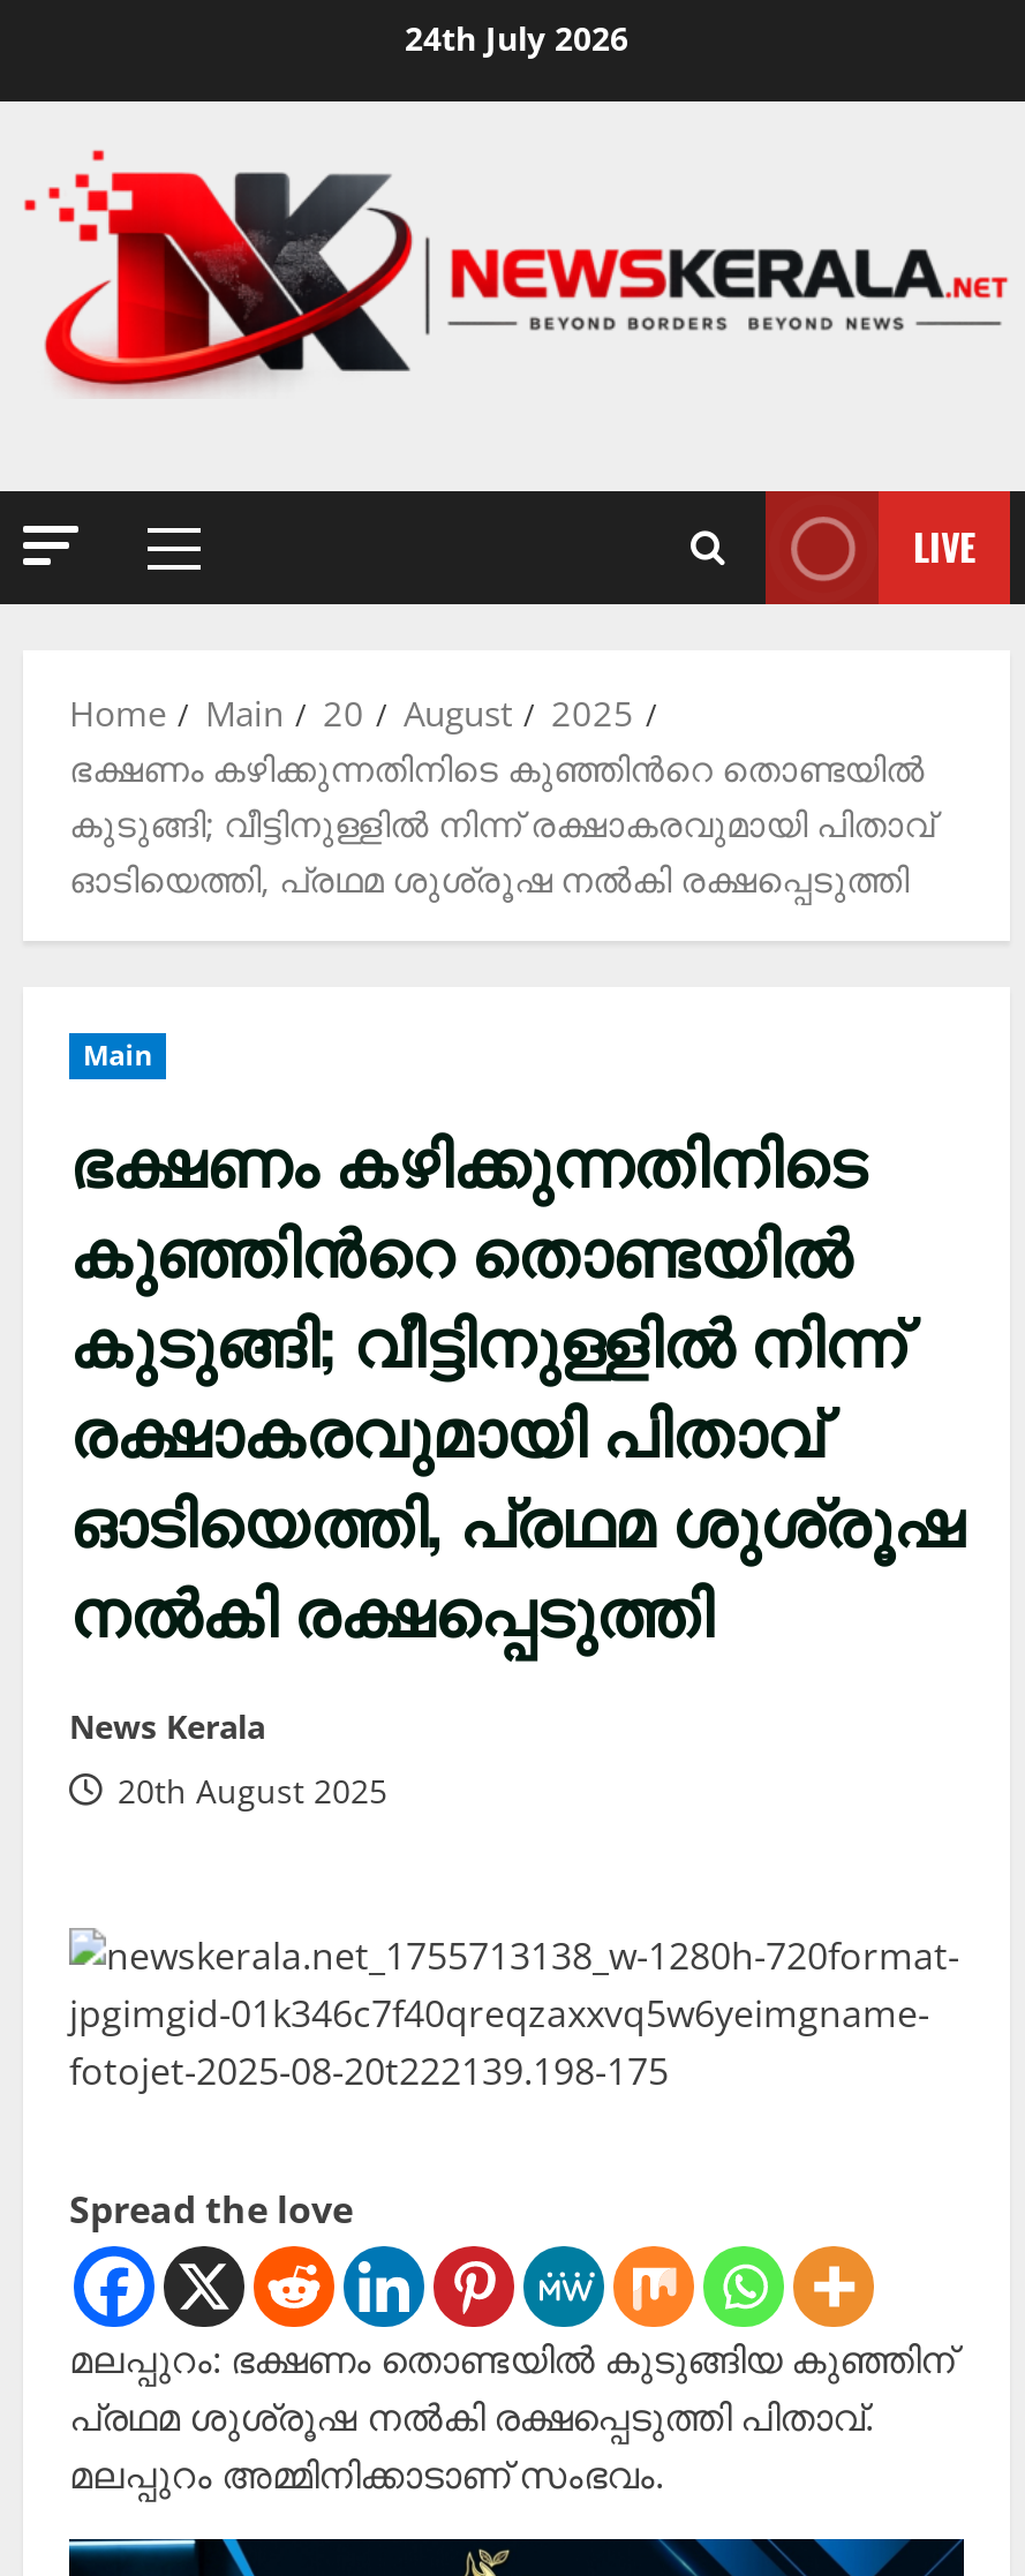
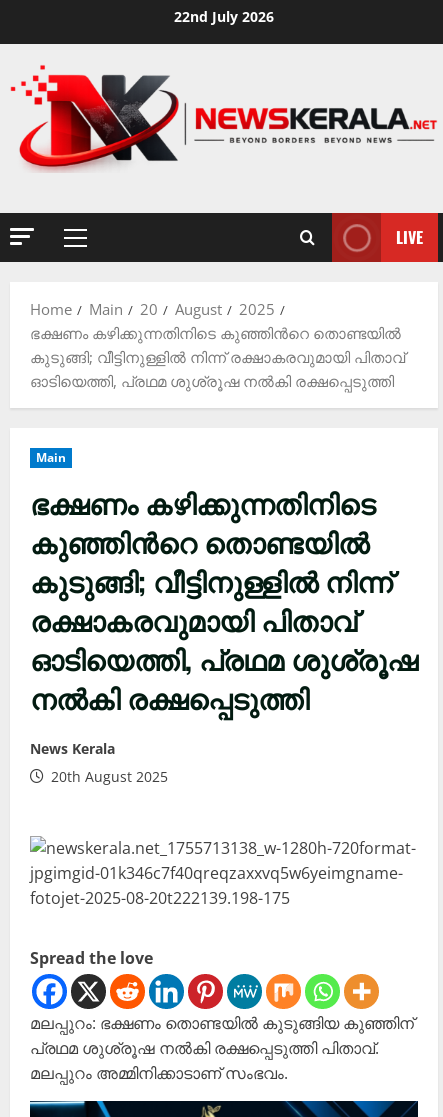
[405,16,628,60] 24th July 2026 -> [174,7,274,26] 22nd July 2026

